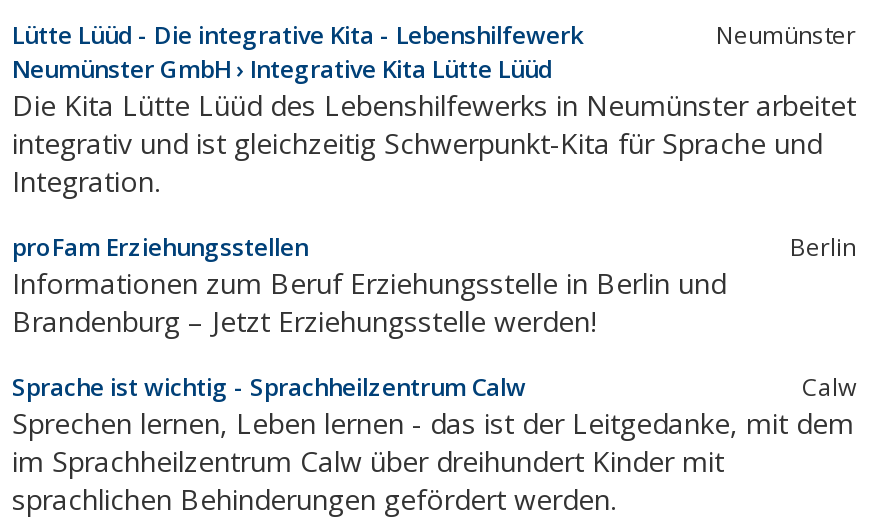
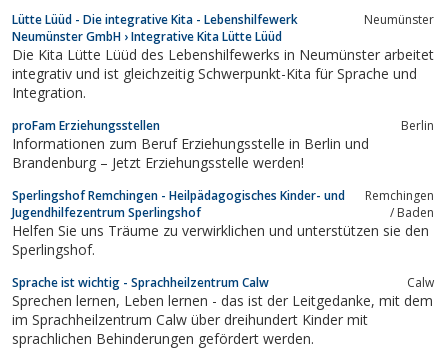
none -> [12,187,345,221] Sperlingshof Remchingen - Heilpädagogisches Kinder- und | Jugendhilfezentrum Sperlingshof
none -> [12,187,434,259] Remchingen | / Baden | Helfen Sie uns Träume zu verwirklichen und unterstützen sie den | Sperlingshof.

